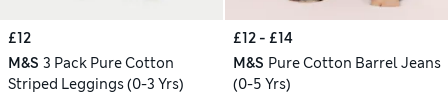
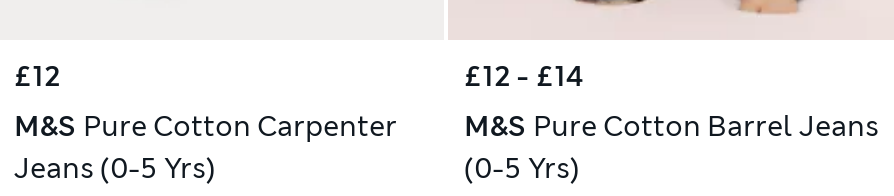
[8,54,184,93] M&S 3 Pack Pure Cotton | Striped Leggings (0-3 Yrs) -> [14,108,397,186] M&S Pure Cotton Carpenter | Jeans (0-5 Yrs)

